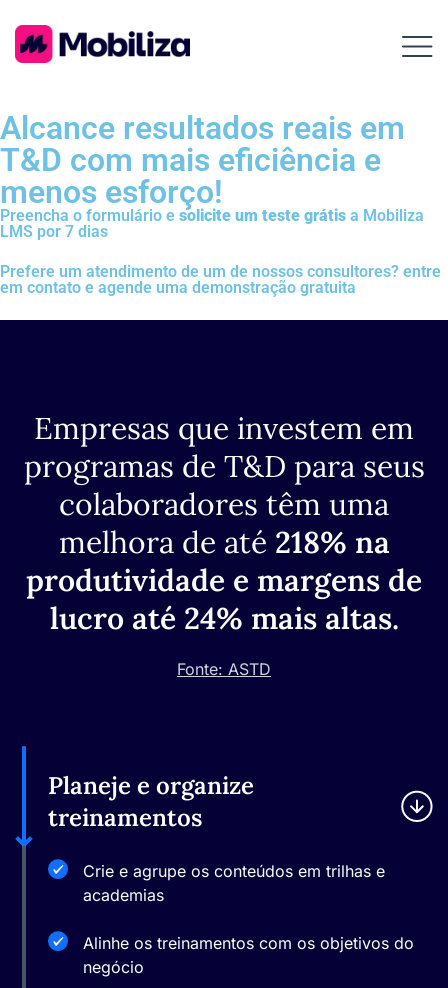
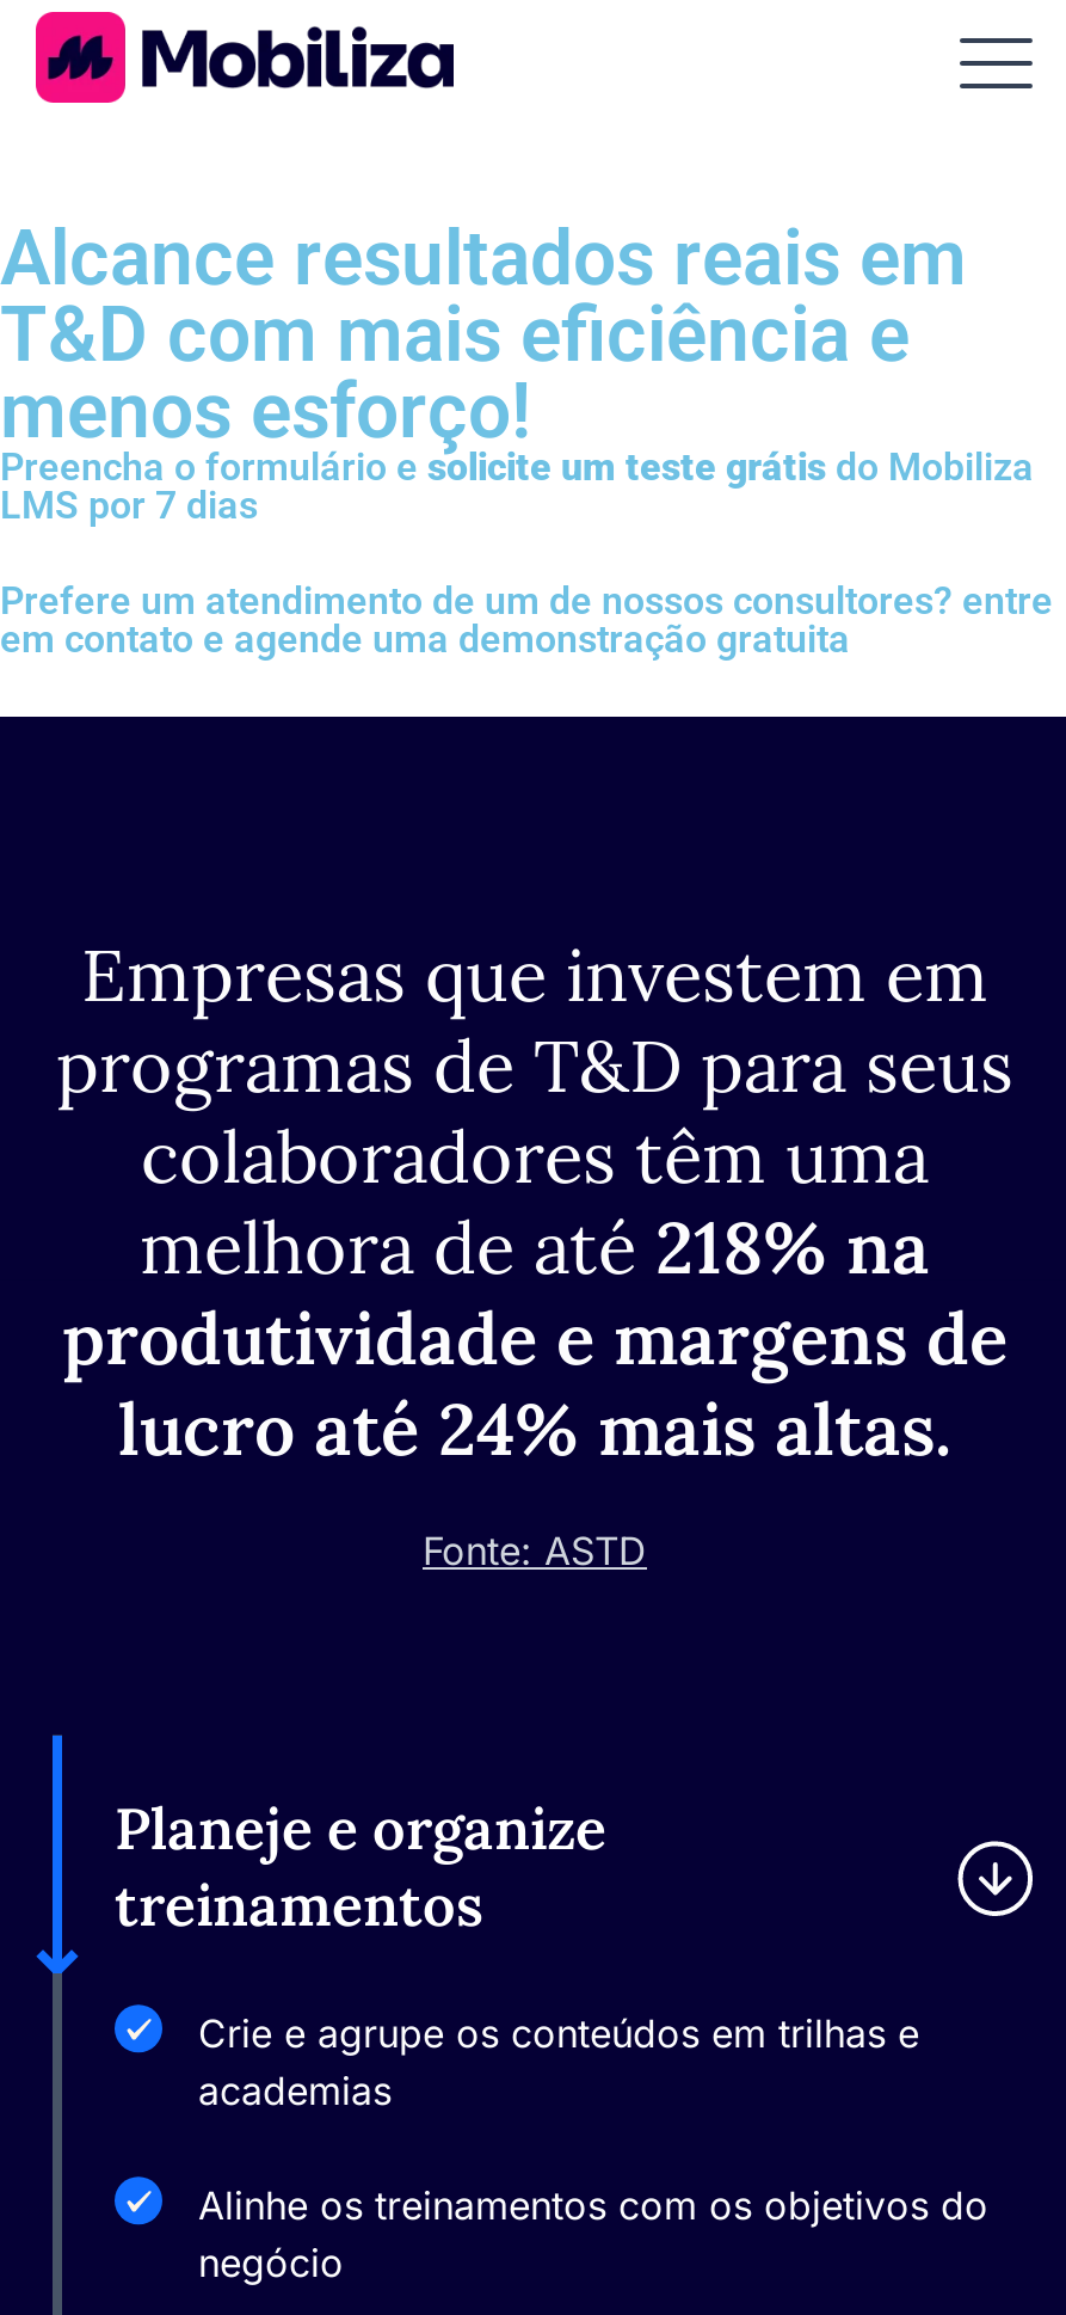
[0,205,424,224] Preencha o formulário e solicite um teste grátis a Mobiliza -> [0,443,1034,489] Preencha o formulário e solicite um teste grátis do Mobiliza

